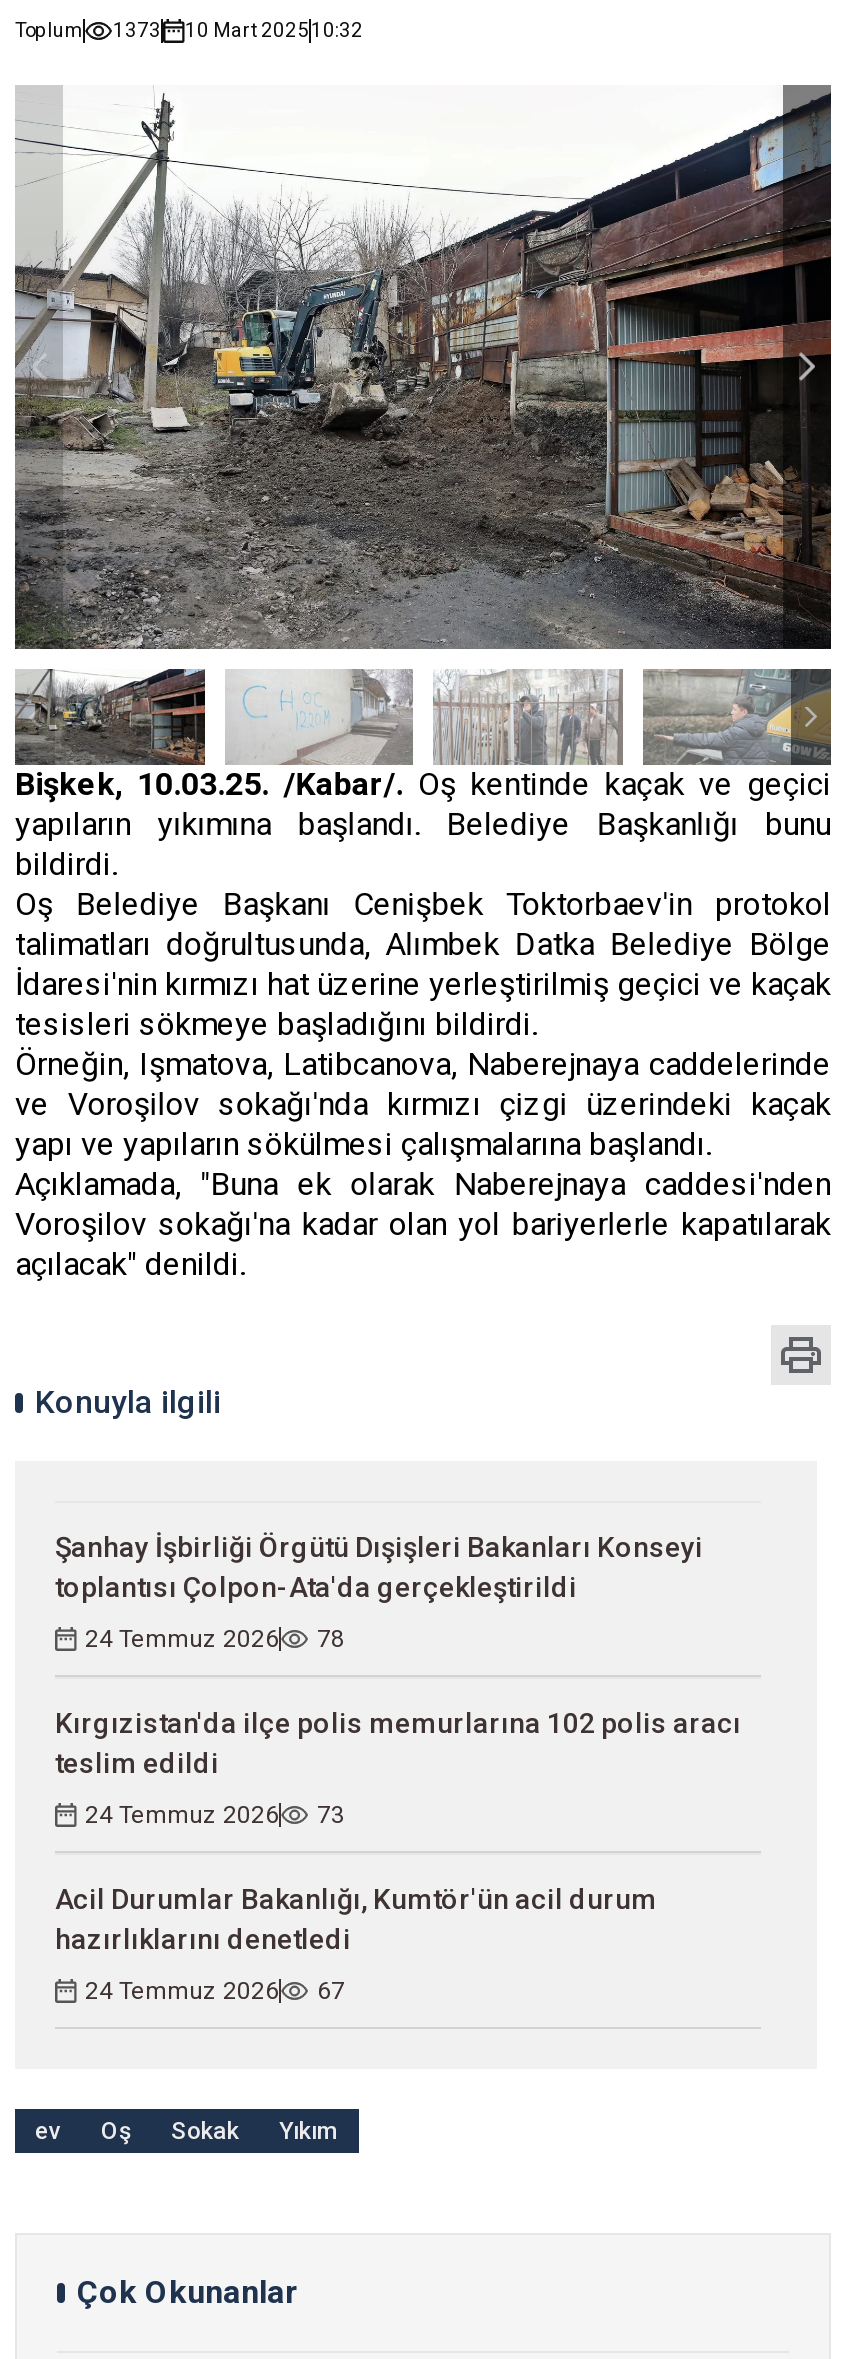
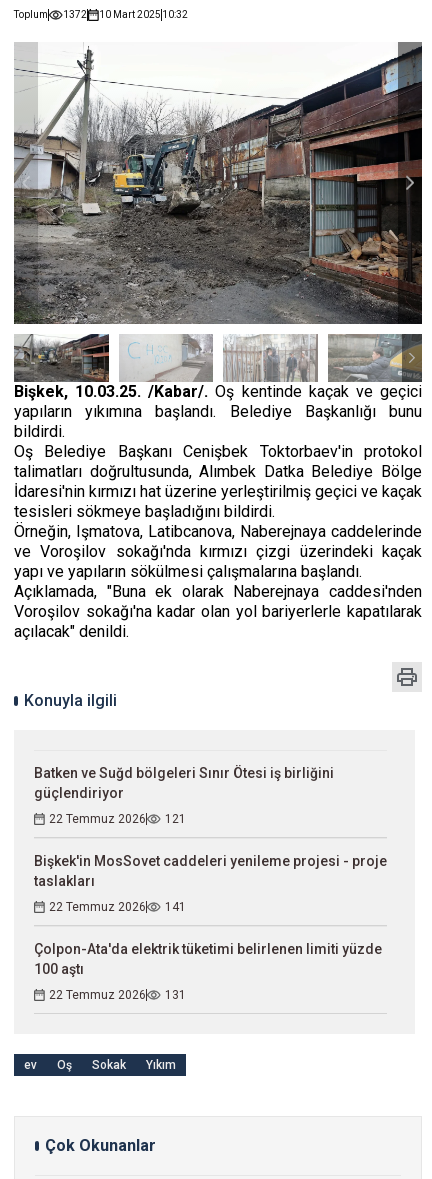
[15,19,363,41] Toplum 1373 10 Mart 202510:32 -> [14,9,188,20] Toplum 1372 10 Mart 202510:32
[55,1531,703,1603] Şanhay İşbirliği Örgütü Dışişleri Bakanları Konseyi | toplantısı Çolpon-Ata'da gerçekleştirildi -> [34,765,334,801] Batken ve Suğd bölgeleri Sınır Ötesi iş birliğini | güçlendiriyor
[85,1625,345,1653] 24 Temmuz 2026 | 78 -> [49,812,186,826] 22 Temmuz 2026 | 121
[55,1707,741,1779] Kırgızistan'da ilçe polis memurlarına 102 polis aracı | teslim edildi -> [34,853,387,889] Bişkek'in MosSovet caddeleri yenileme projesi - proje | taslakları
[85,1801,345,1829] 24 Temmuz 2026 | 73 -> [49,900,186,914] 22 Temmuz 2026 | 141
[55,1883,657,1955] Acil Durumlar Bakanlığı, Kumtör'ün acil durum | hazırlıklarını denetledi -> [34,941,382,977] Çolpon-Ata'da elektrik tüketimi belirlenen limiti yüzde | 100 aştı
[85,1977,345,2005] 24 Temmuz 2026 | 67 -> [49,988,186,1002] 22 Temmuz 2026 | 131

